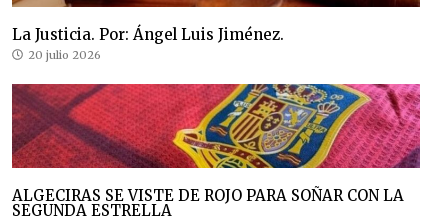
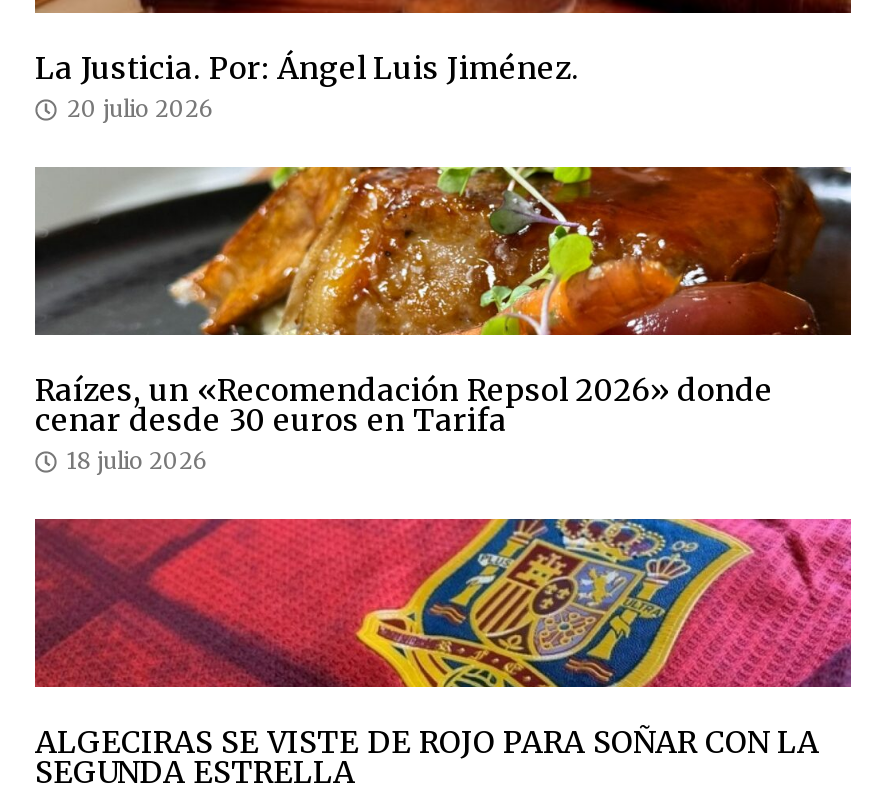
none -> [33,164,851,475] [image] | Raízes, un «Recomendación Repsol 2026» donde | cenar desde 30 euros en Tarifa | 18 julio 2026

